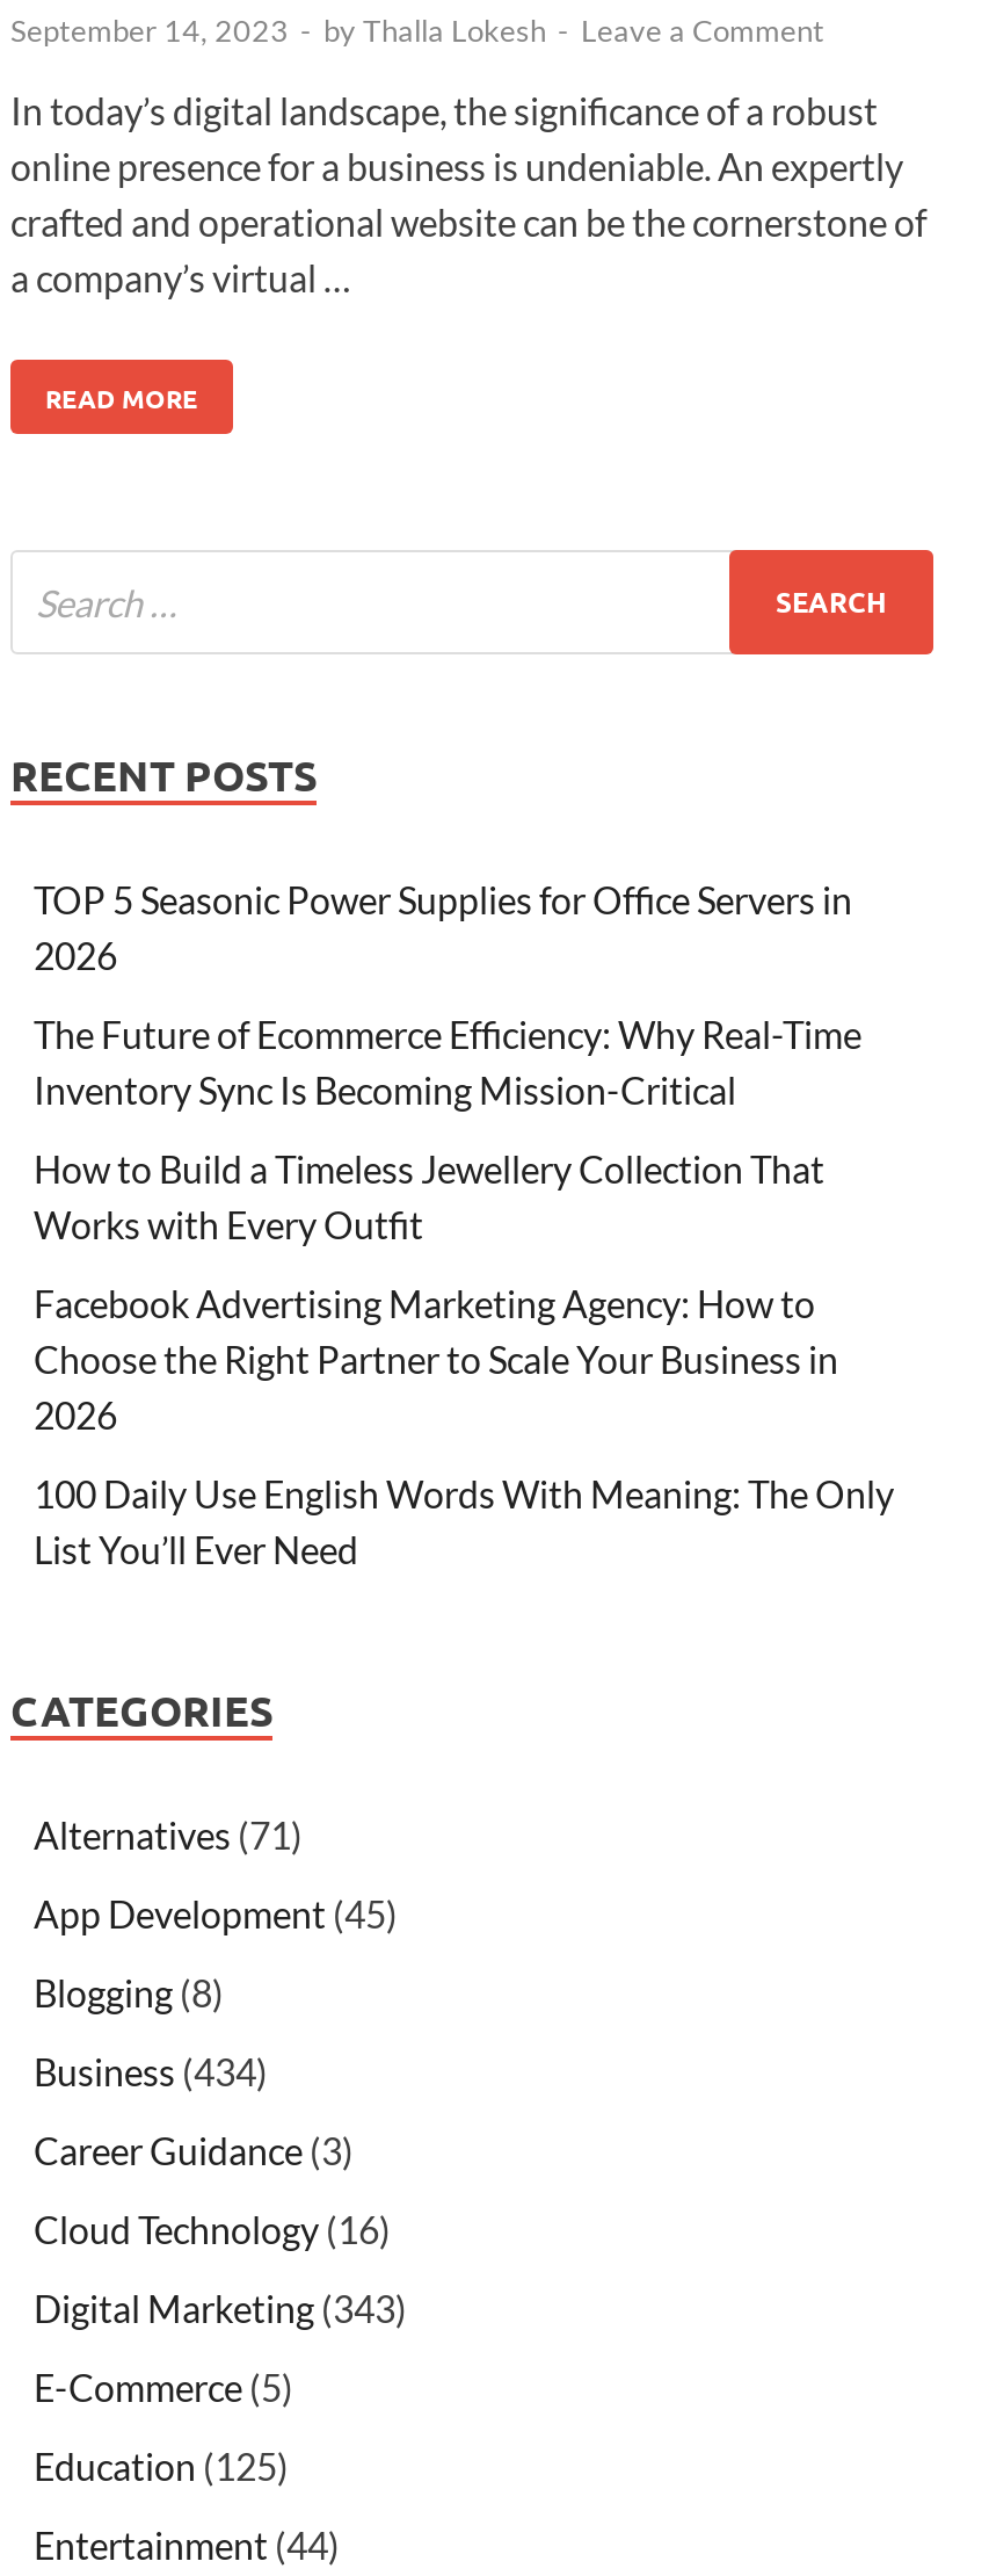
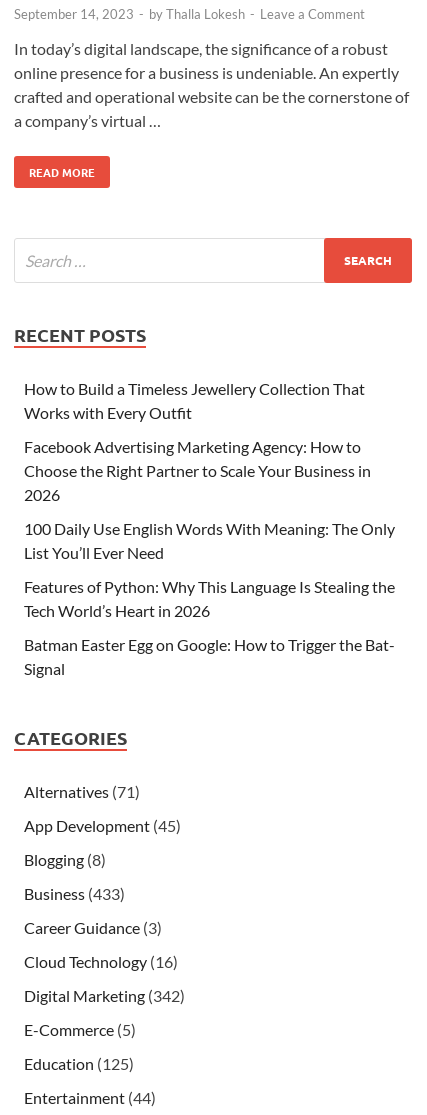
[34,876,861,1110] TOP 5 Seasonic Power Supplies for Office Servers in | 2026 | The Future of Ecommerce Efficiency: Why Real-Time | Inventory Sync Is Becoming Mission-Critical -> none
moved [34,1145,894,1570] -> [24,378,395,561]: How to Build a Timeless Jewellery Collection That | Works with Every Outfit | Facebook Advertising Marketing Agency: How to | Choose the Right Partner to Scale Your Business in | 2026 | 100 Daily Use English Words With Meaning: The Only | List You’ll Ever Need
none -> [24,576,395,677] Features of Python: Why This Language Is Stealing the | Tech World’s Heart in 2026 | Batman Easter Egg on Google: How to Trigger the Bat- | Signal
[34,2048,268,2092] Business (434) -> [24,883,125,902] Business (433)
[34,2285,407,2329] Digital Marketing (343) -> [24,985,185,1004] Digital Marketing (342)

